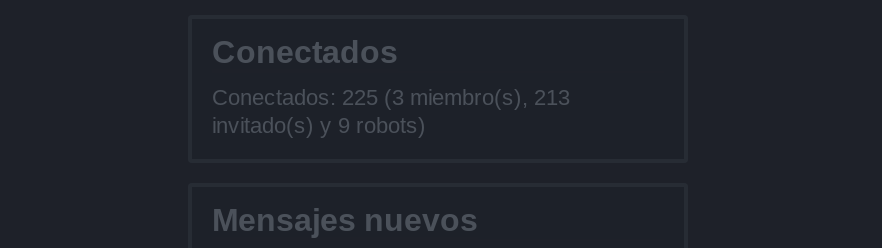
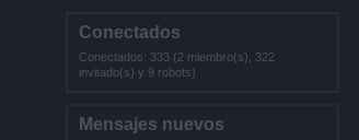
[212,85,570,109] Conectados: 225 (3 miembro(s), 213 -> [79,50,275,63] Conectados: 333 (2 miembro(s), 322

